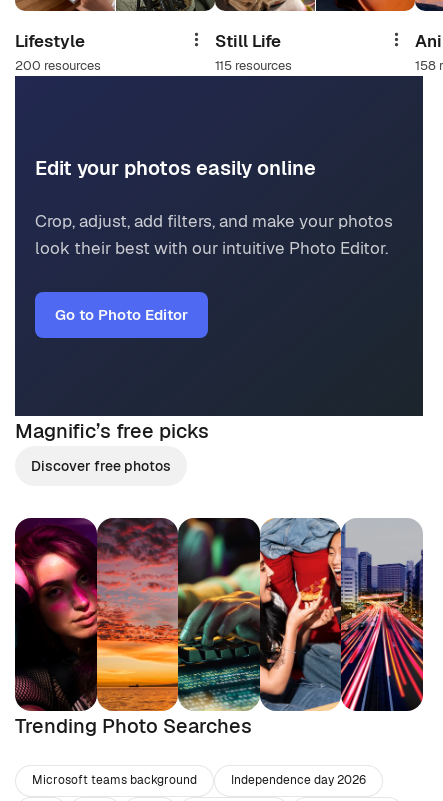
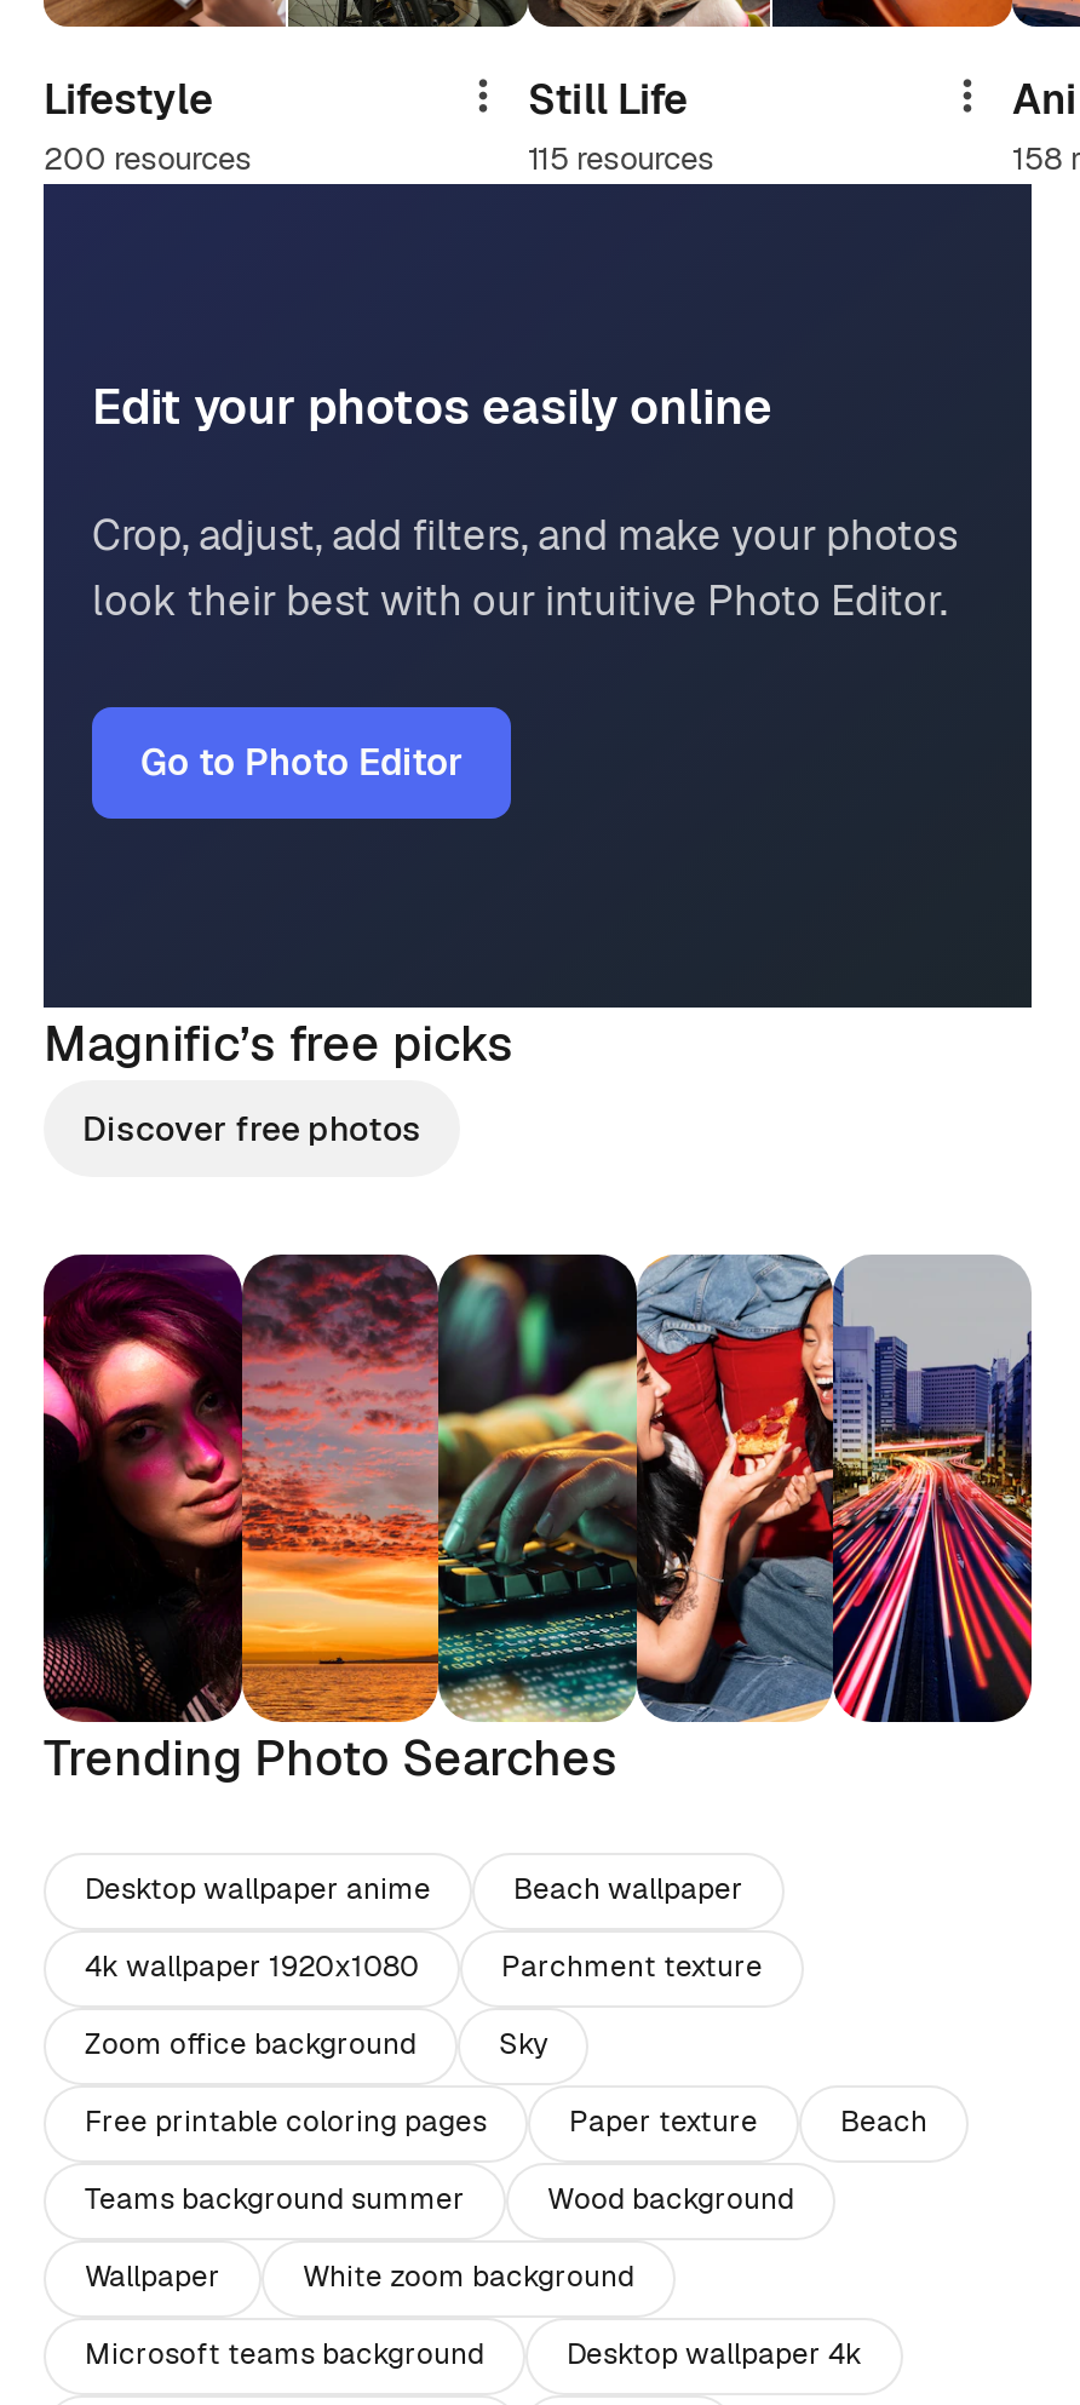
none -> [85,1871,927,2297] Desktop wallpaper anime | Beach wallpaper | 4k wallpaper 1920x1080 | Parchment texture | Zoom office background | Sky | Free printable coloring pages | Paper texture | Beach | Teams background summer | Wood background | Wallpaper | White zoom background
[231,772,366,788] Independence day 2026 -> [567,2336,862,2375] Desktop wallpaper 4k

